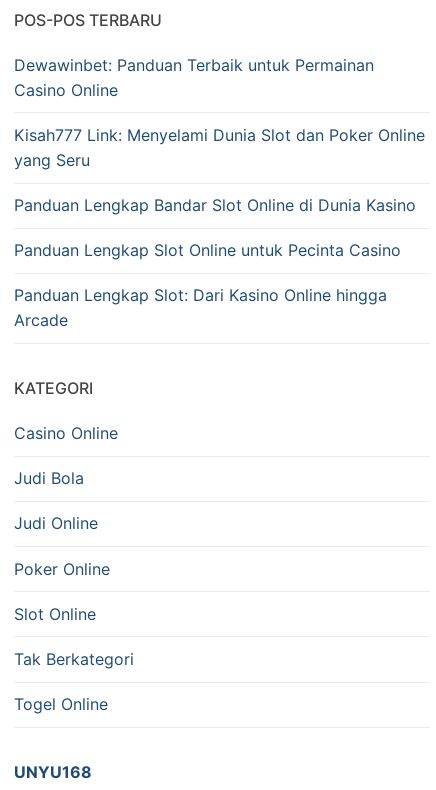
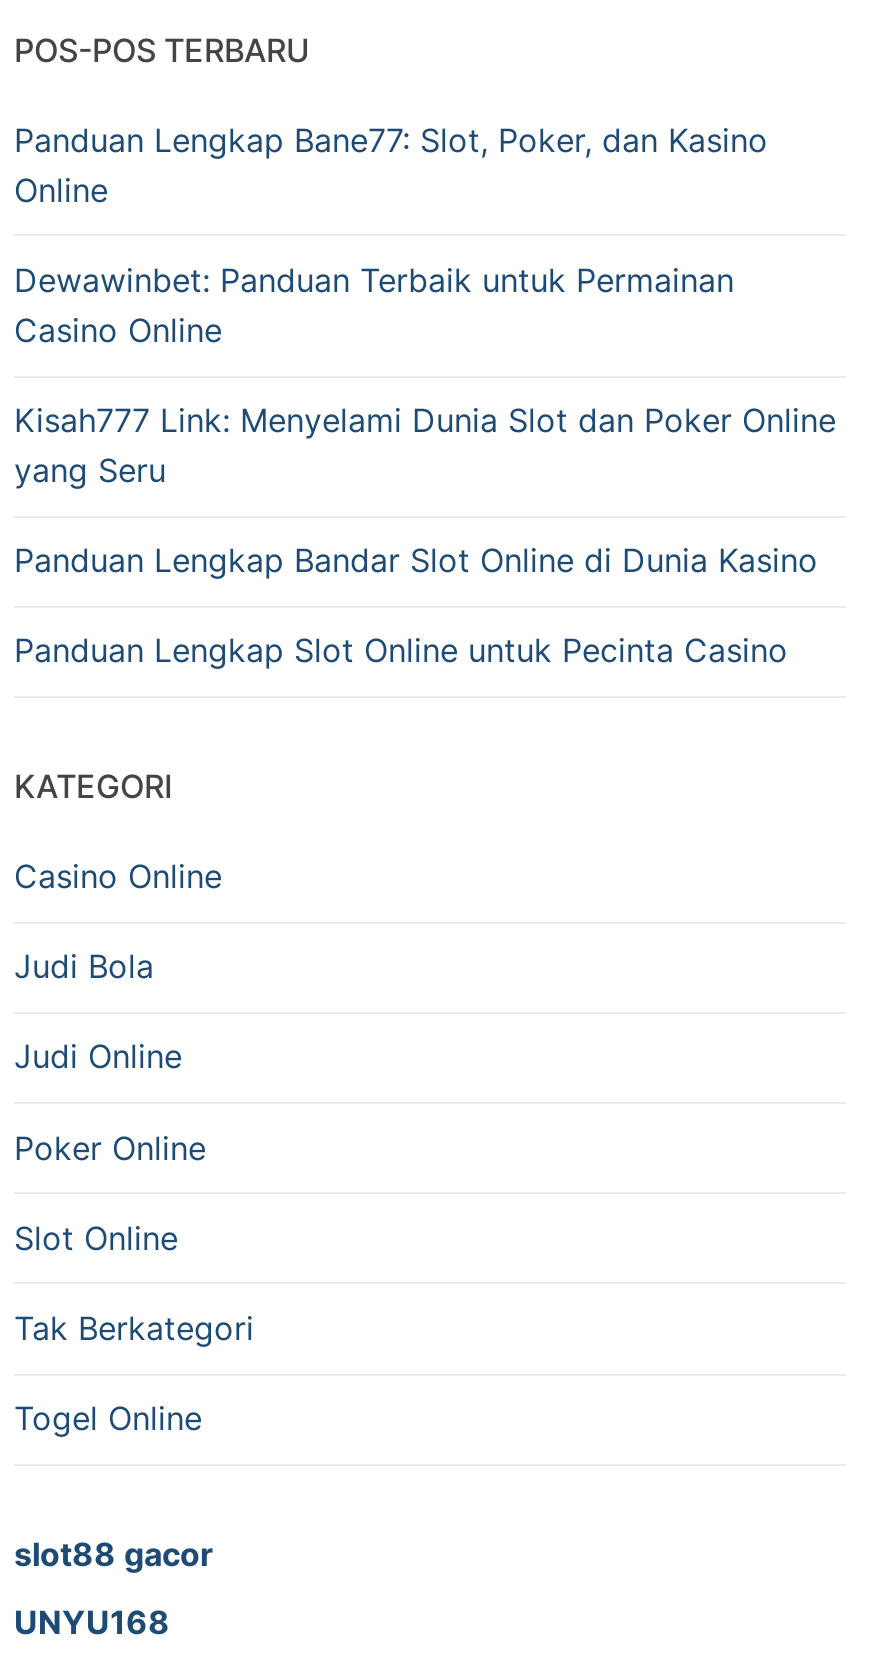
none -> [14,119,768,209] Panduan Lengkap Bane77: Slot, Poker, dan Kasino | Online
moved [14,55,425,260] -> [14,260,836,671]: Dewawinbet: Panduan Terbaik untuk Permainan | Casino Online | Kisah777 Link: Menyelami Dunia Slot dan Poker Online | yang Seru | Panduan Lengkap Bandar Slot Online di Dunia Kasino | Panduan Lengkap Slot Online untuk Pecinta Casino
[14,285,387,330] Panduan Lengkap Slot: Dari Kasino Online hingga | Arcade -> none
none -> [14,1534,214,1574] slot88 gacor

